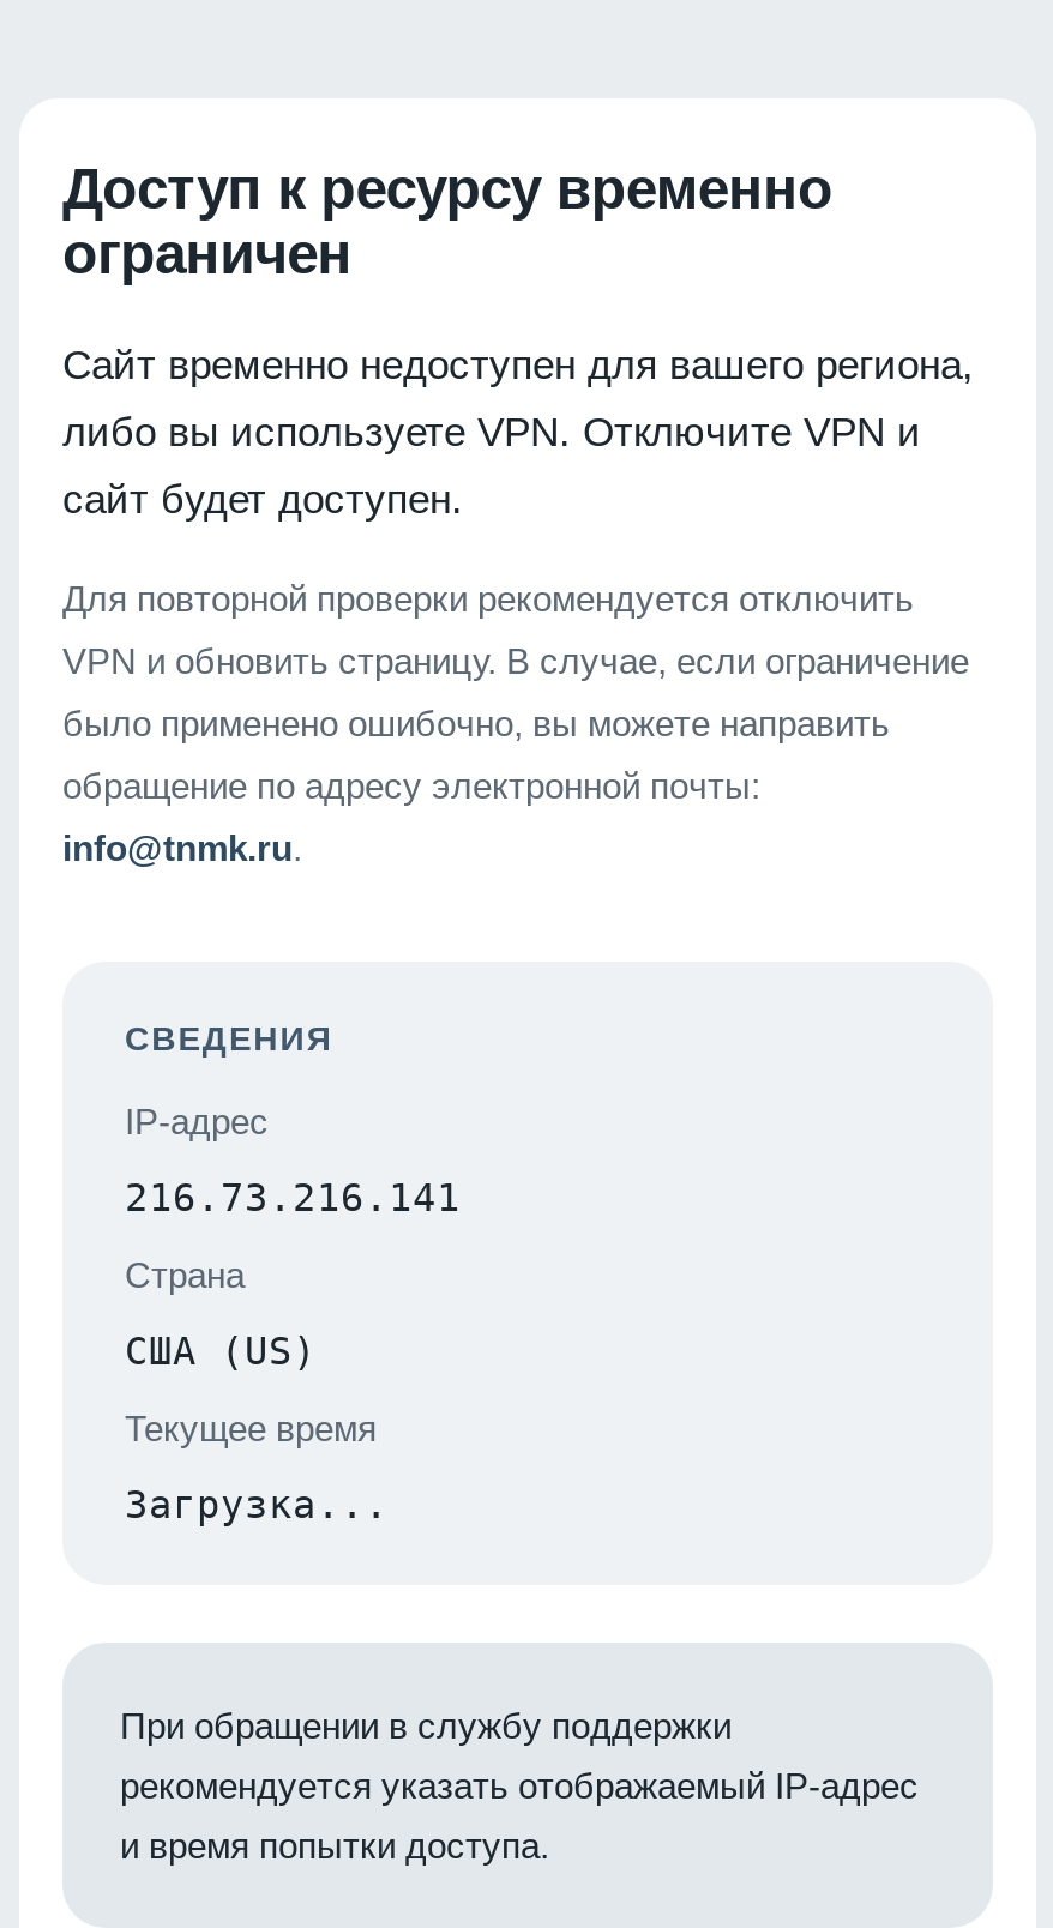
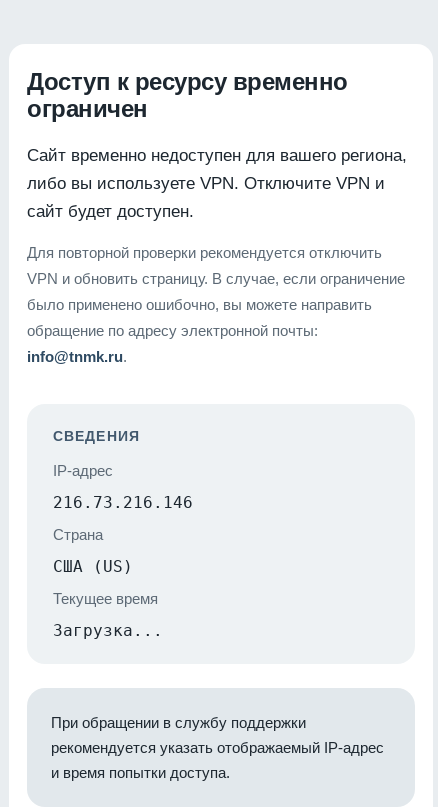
[125,1174,461,1219] 216.73.216.141 -> [53,492,193,511] 216.73.216.146

